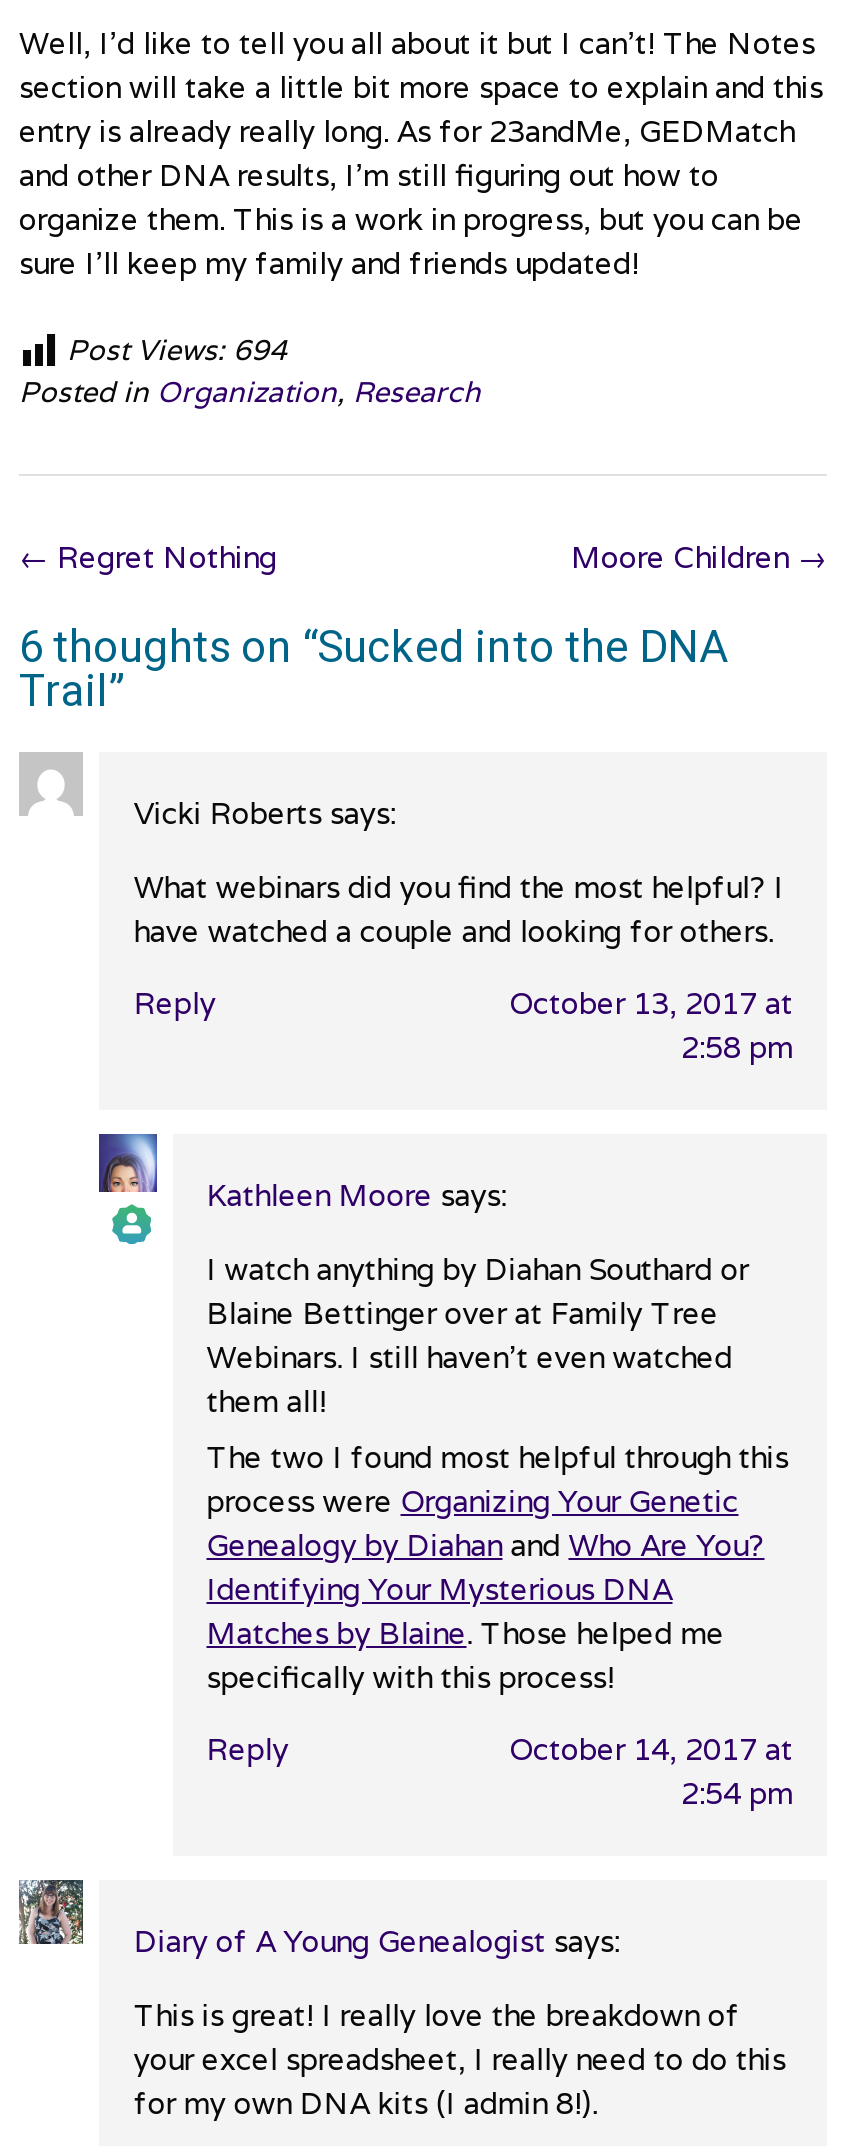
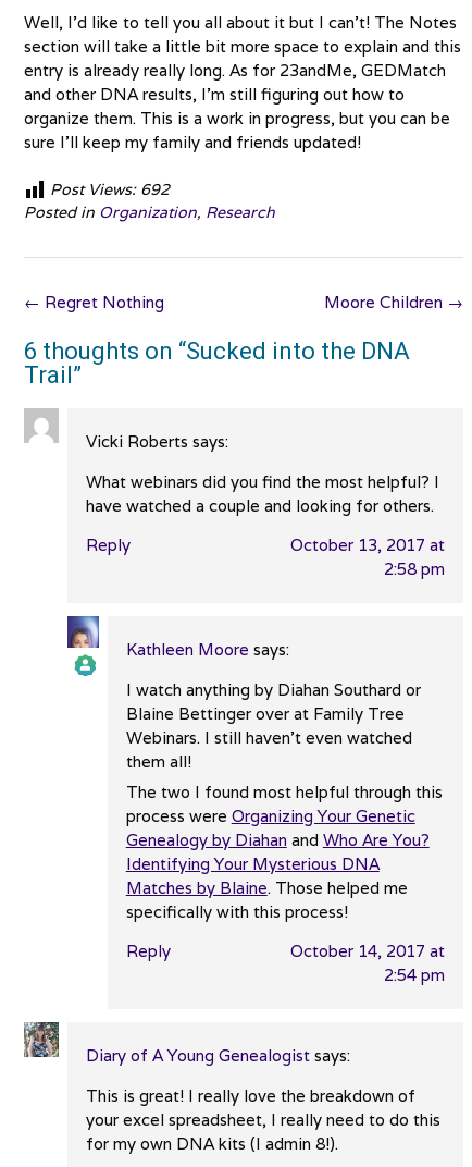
[67,332,287,368] Post Views: 694 -> [50,180,170,199] Post Views: 692

